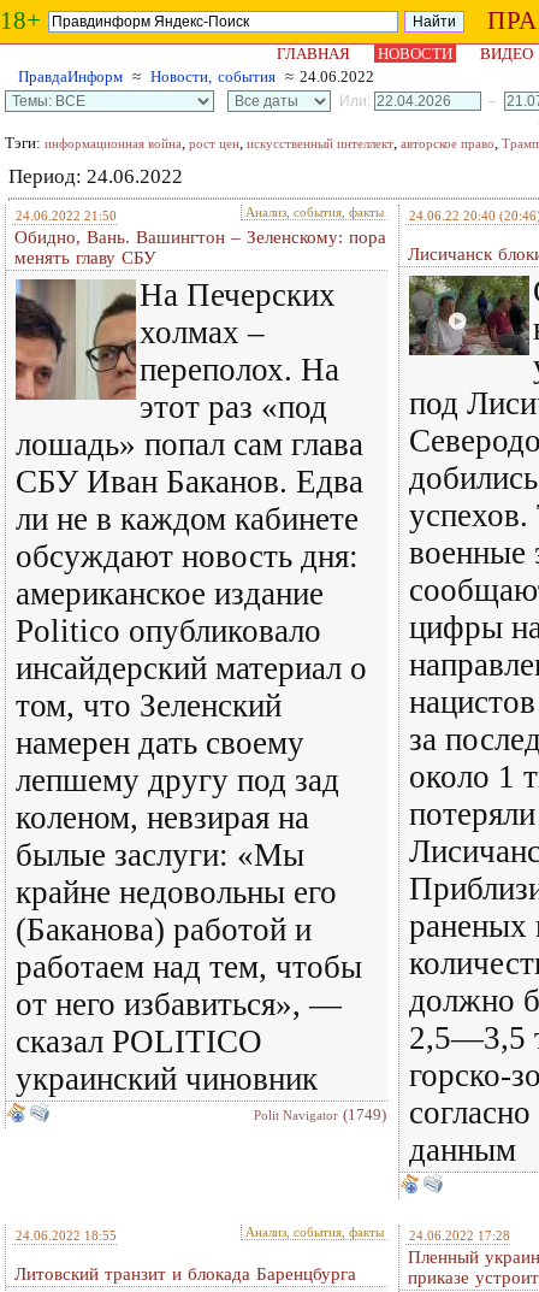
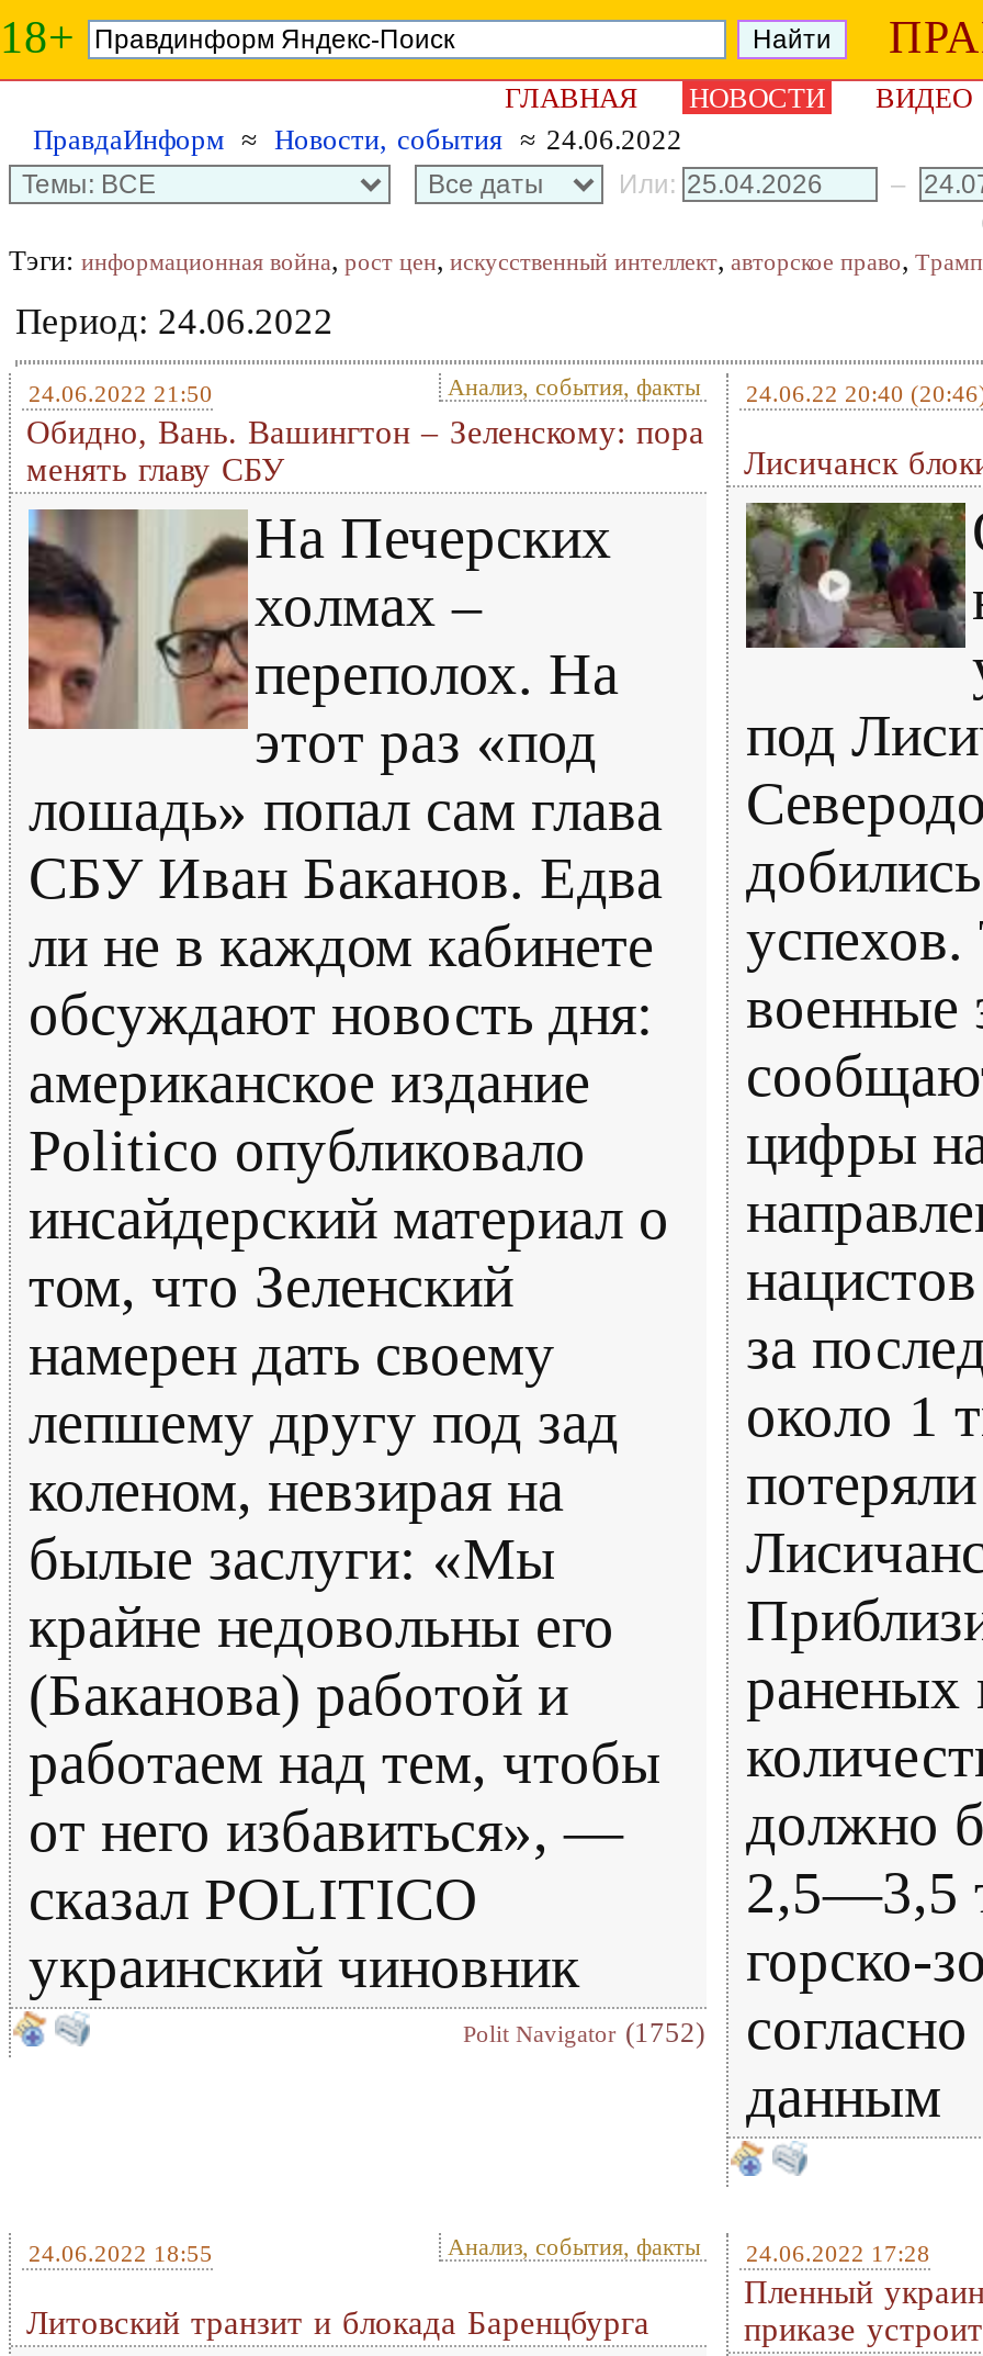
[254,1105,386,1123] Polit Navigator (1749) -> [463,2016,704,2049] Polit Navigator (1752)

